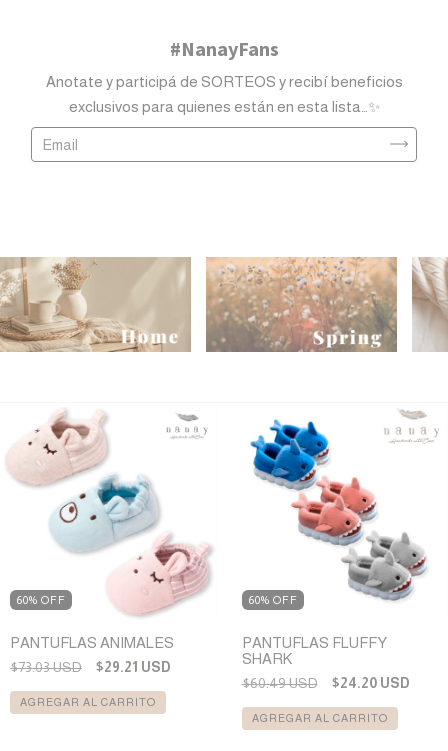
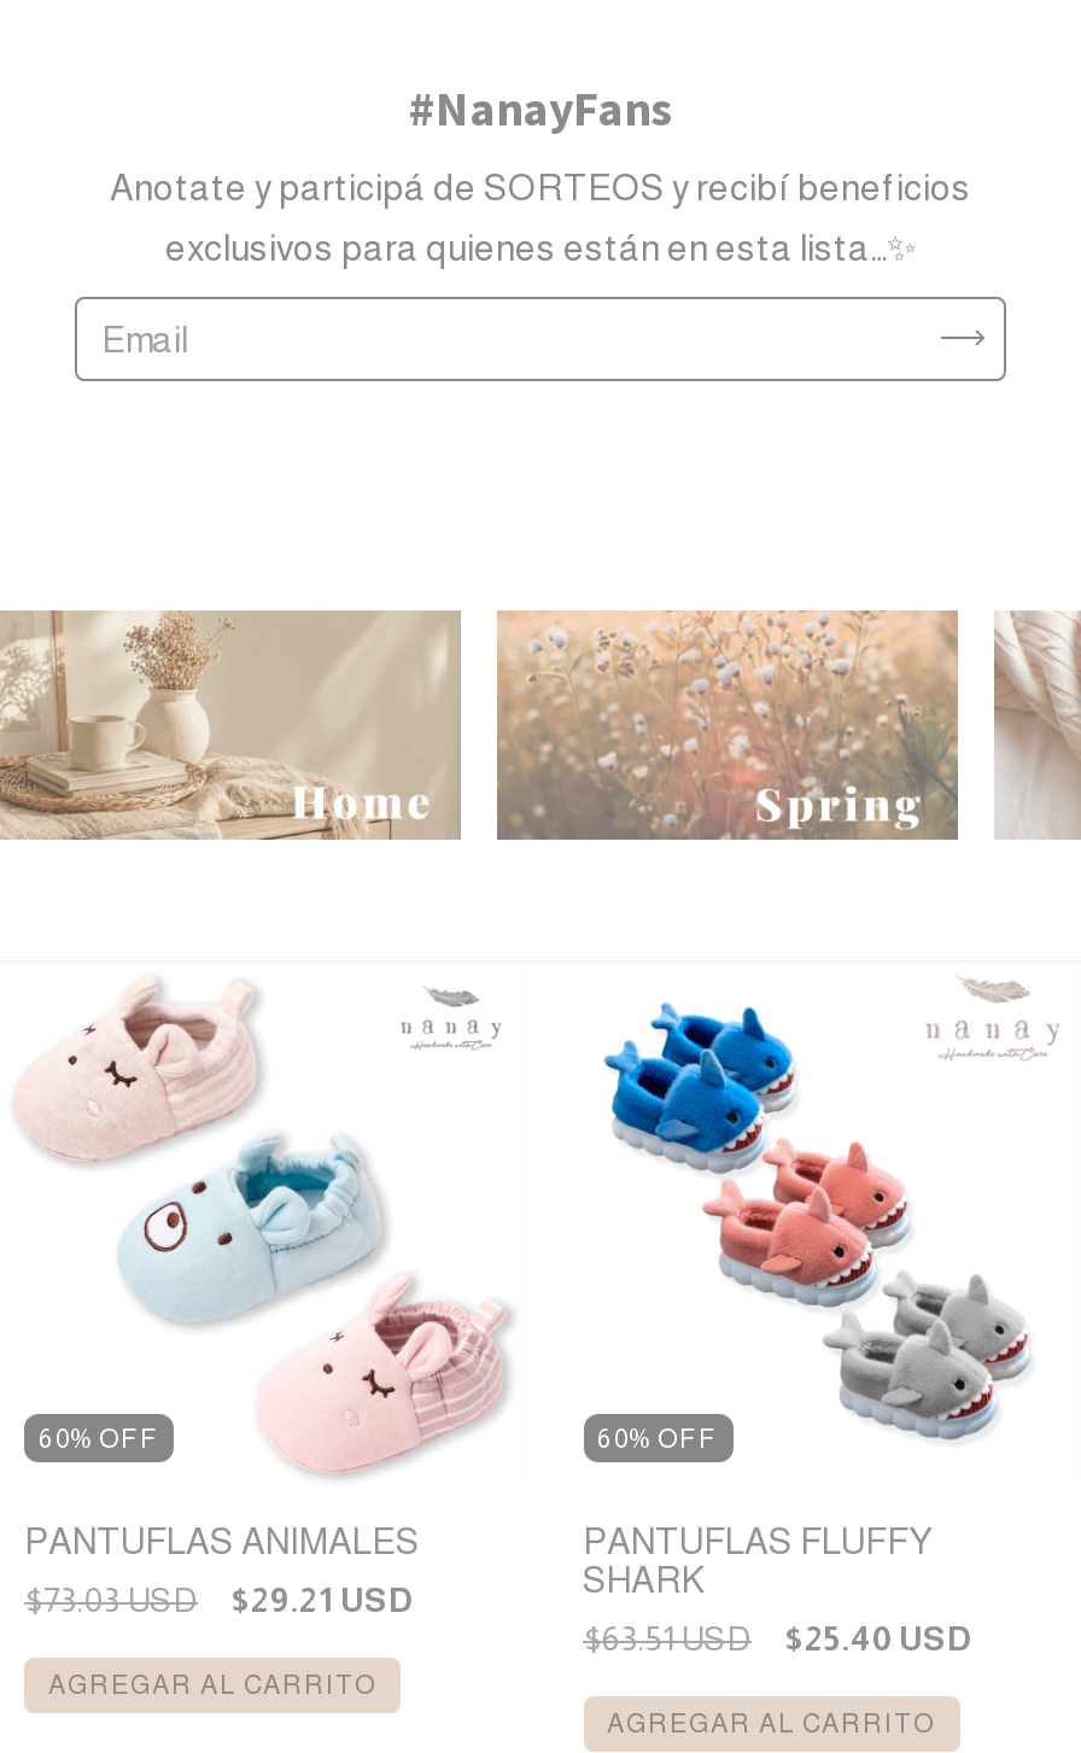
[241,674,317,690] $60.49 USD -> [583,1618,752,1656] $63.51 USD
[330,674,409,690] $24.20 USD -> [783,1618,971,1656] $25.40 USD

